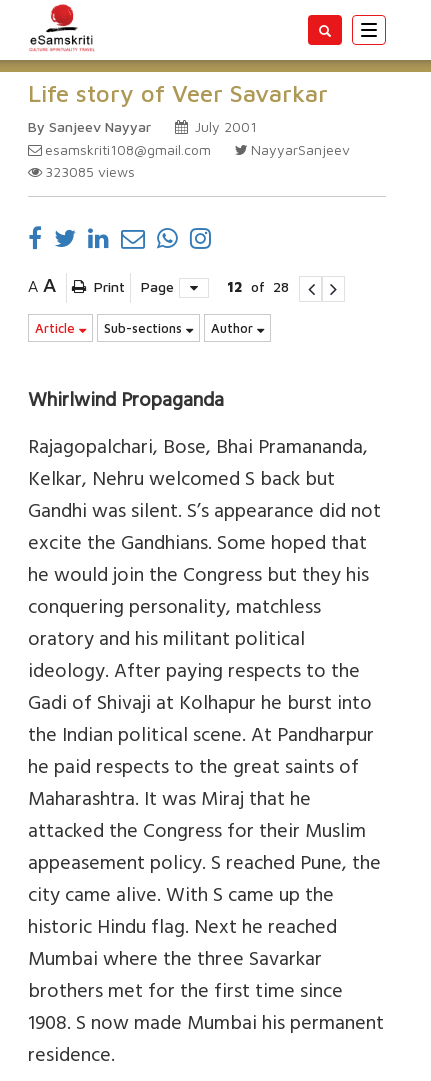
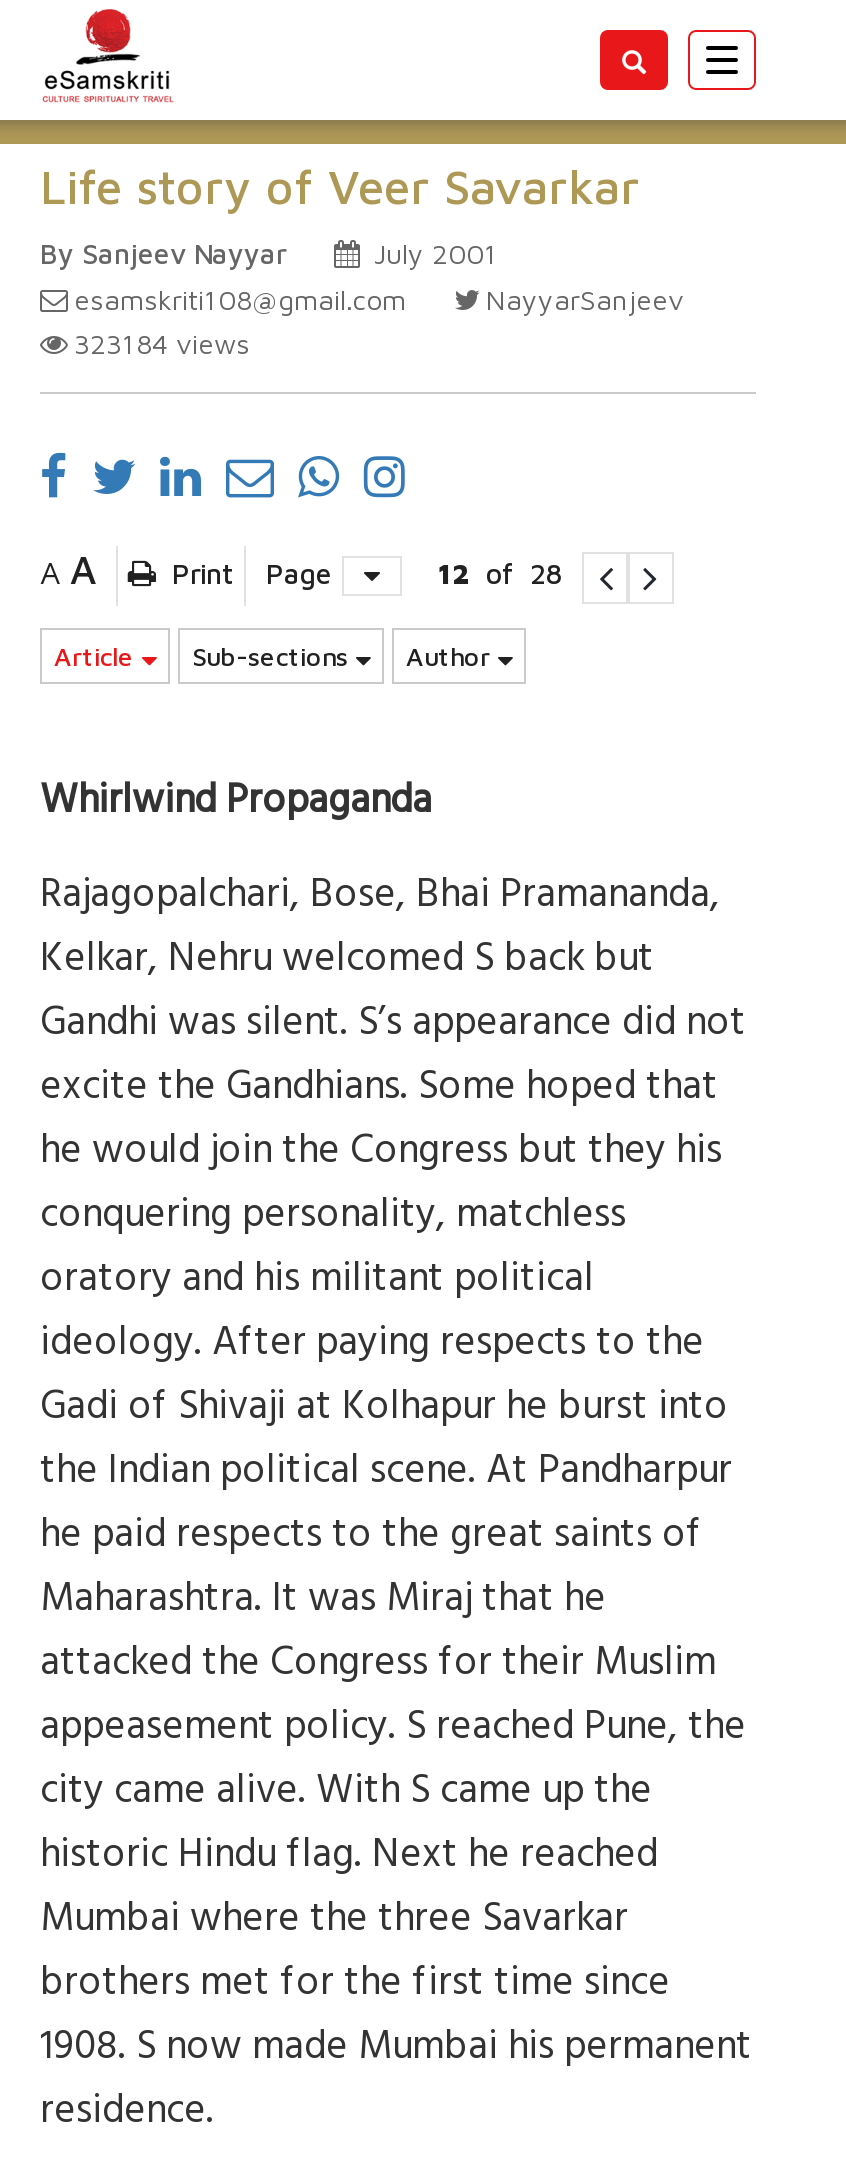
[45,163,135,180] 323085 views -> [74,326,250,360] 323184 views

